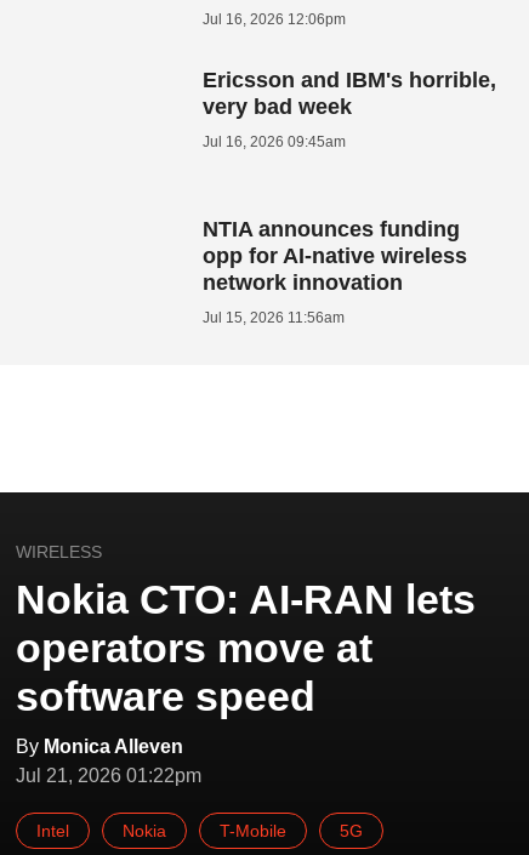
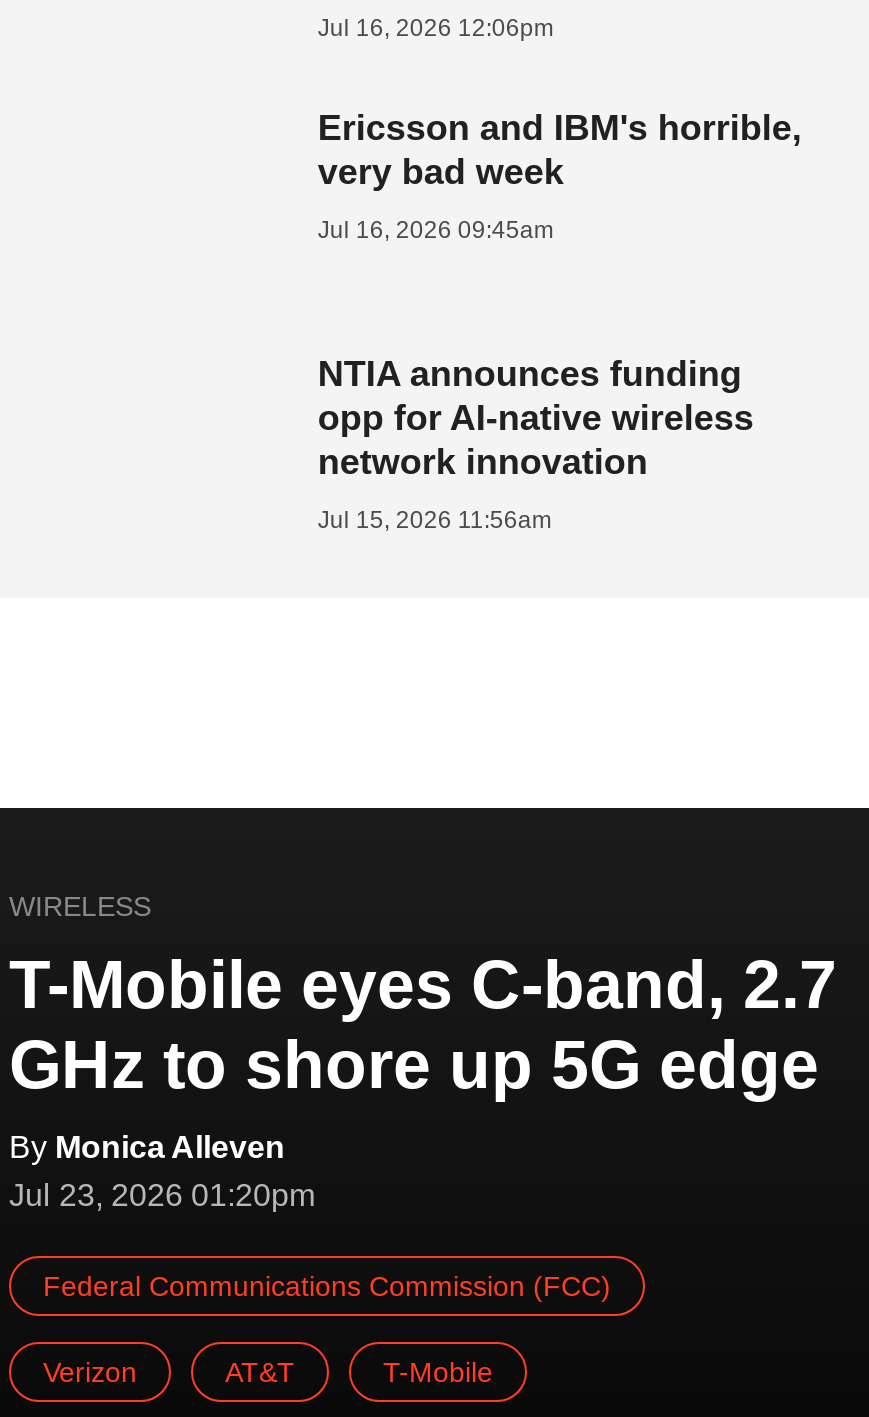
[16,576,476,719] Nokia CTO: AI-RAN lets | operators move at | software speed -> [9,945,837,1101] T-Mobile eyes C-band, 2.7 | GHz to shore up 5G edge
moved [16,736,183,756] -> [9,1129,285,1163]: By Monica Alleven
[16,765,201,840] Jul 21, 2026 01:22pm | Intel | Nokia -> [9,1177,611,1387] Jul 23, 2026 01:20pm | Federal Communications Commission (FCC) | Verizon | AT&T
[340,821,363,840] 5G -> none

